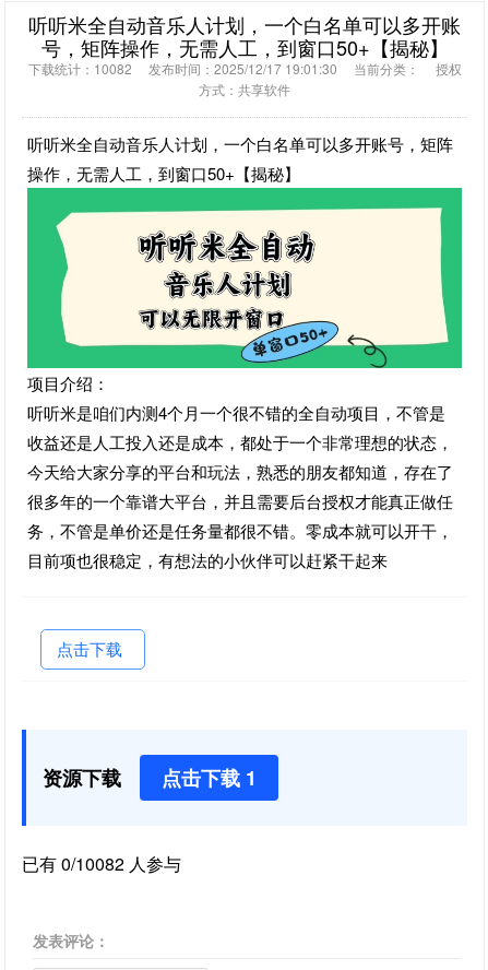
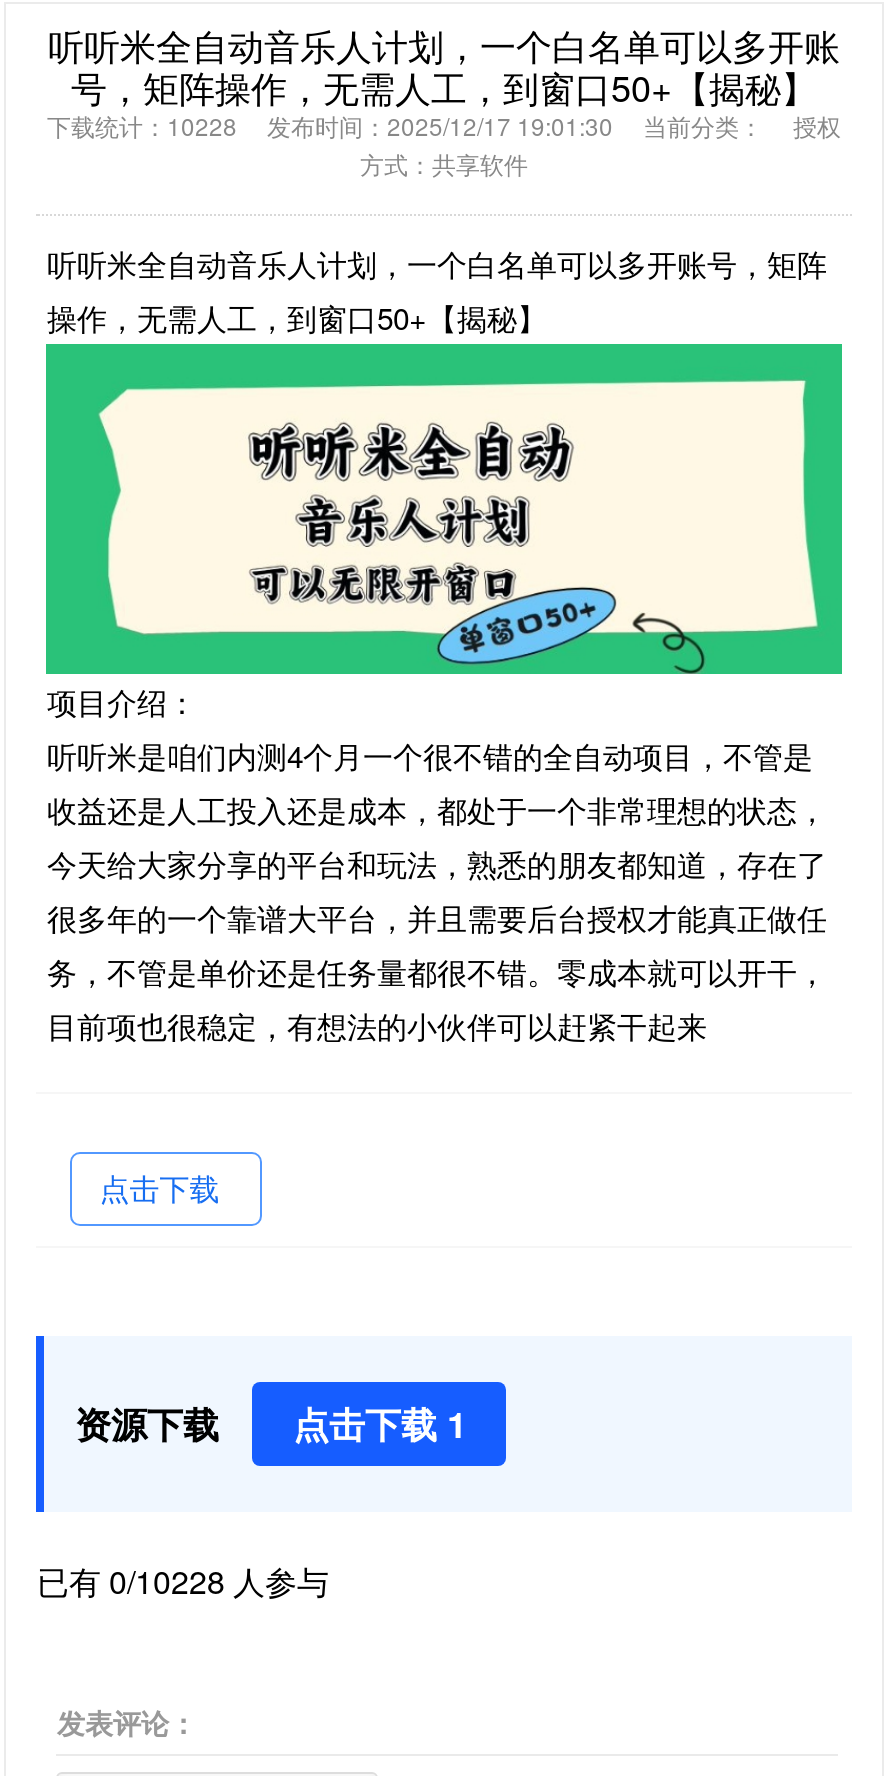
[28,59,461,78] 下载统计：10082 发布时间：2025/12/17 19:01:30 当前分类： 授权 -> [47,108,841,142] 下载统计：10228 发布时间：2025/12/17 19:01:30 当前分类： 授权
[22,851,182,876] 已有 0/10082 人参与 -> [37,1558,329,1604] 已有 0/10228 人参与

